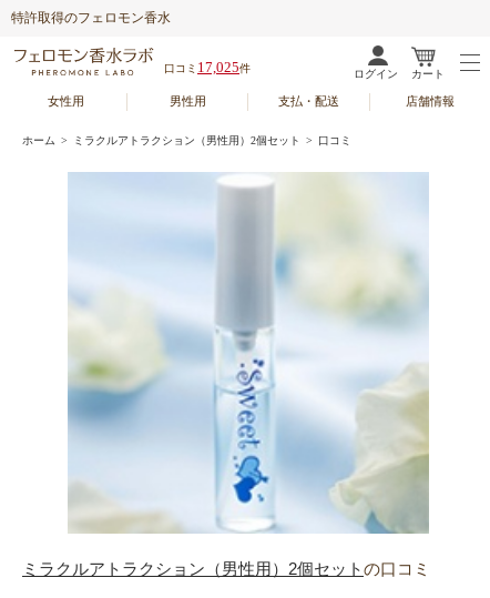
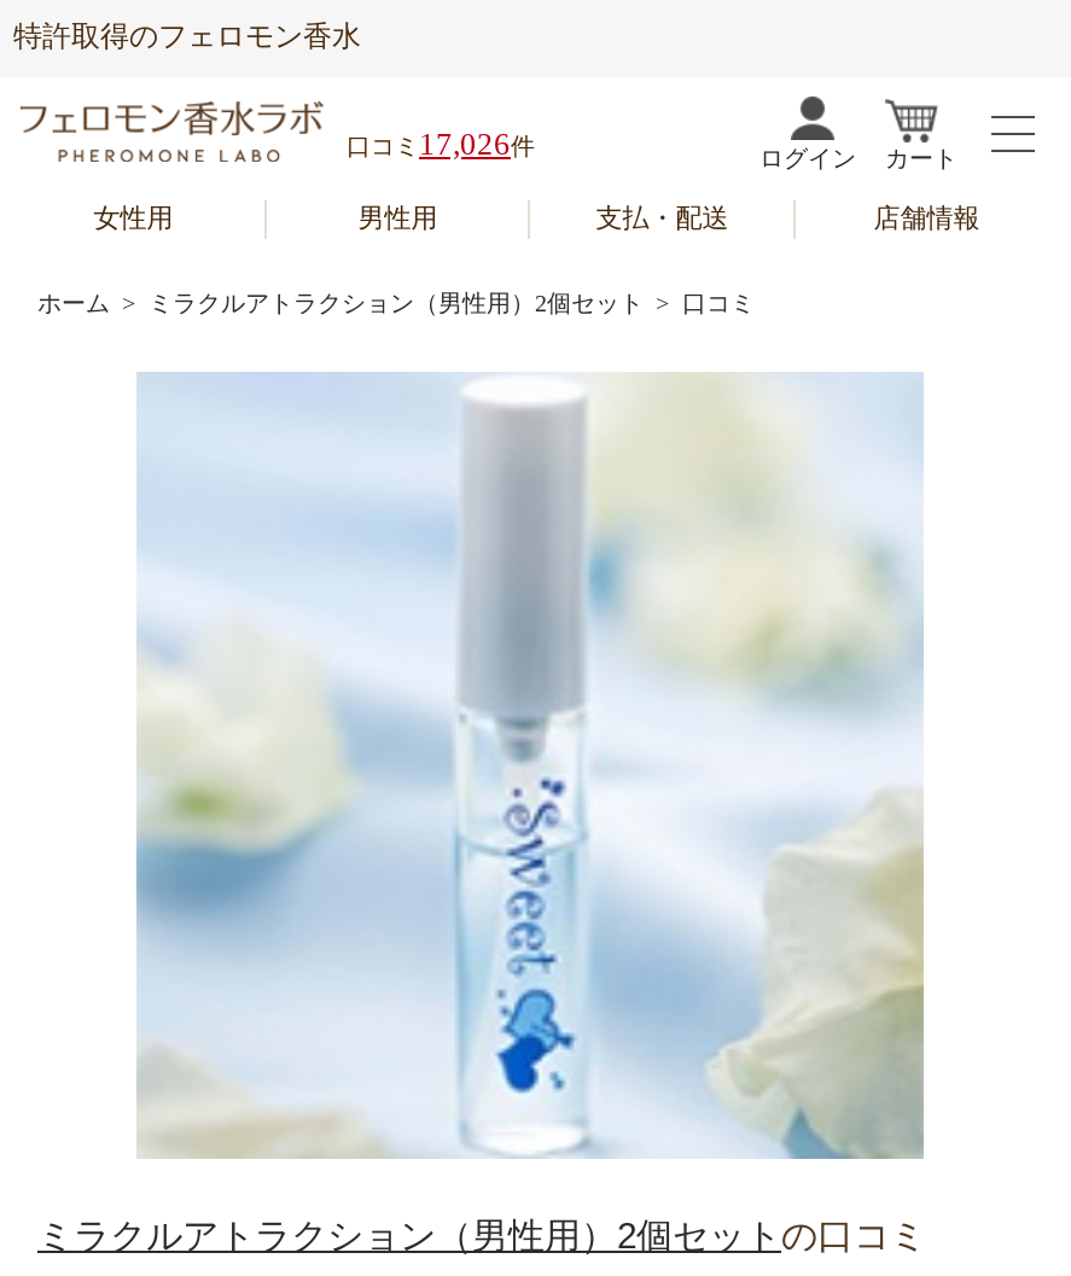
[164,59,251,75] 口コミ17,025件 -> [347,126,535,162] 口コミ17,026件

